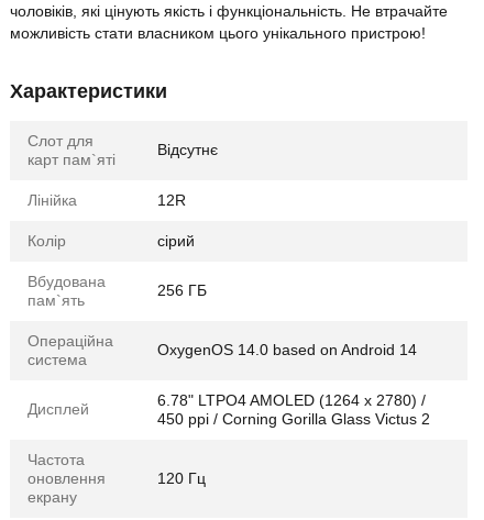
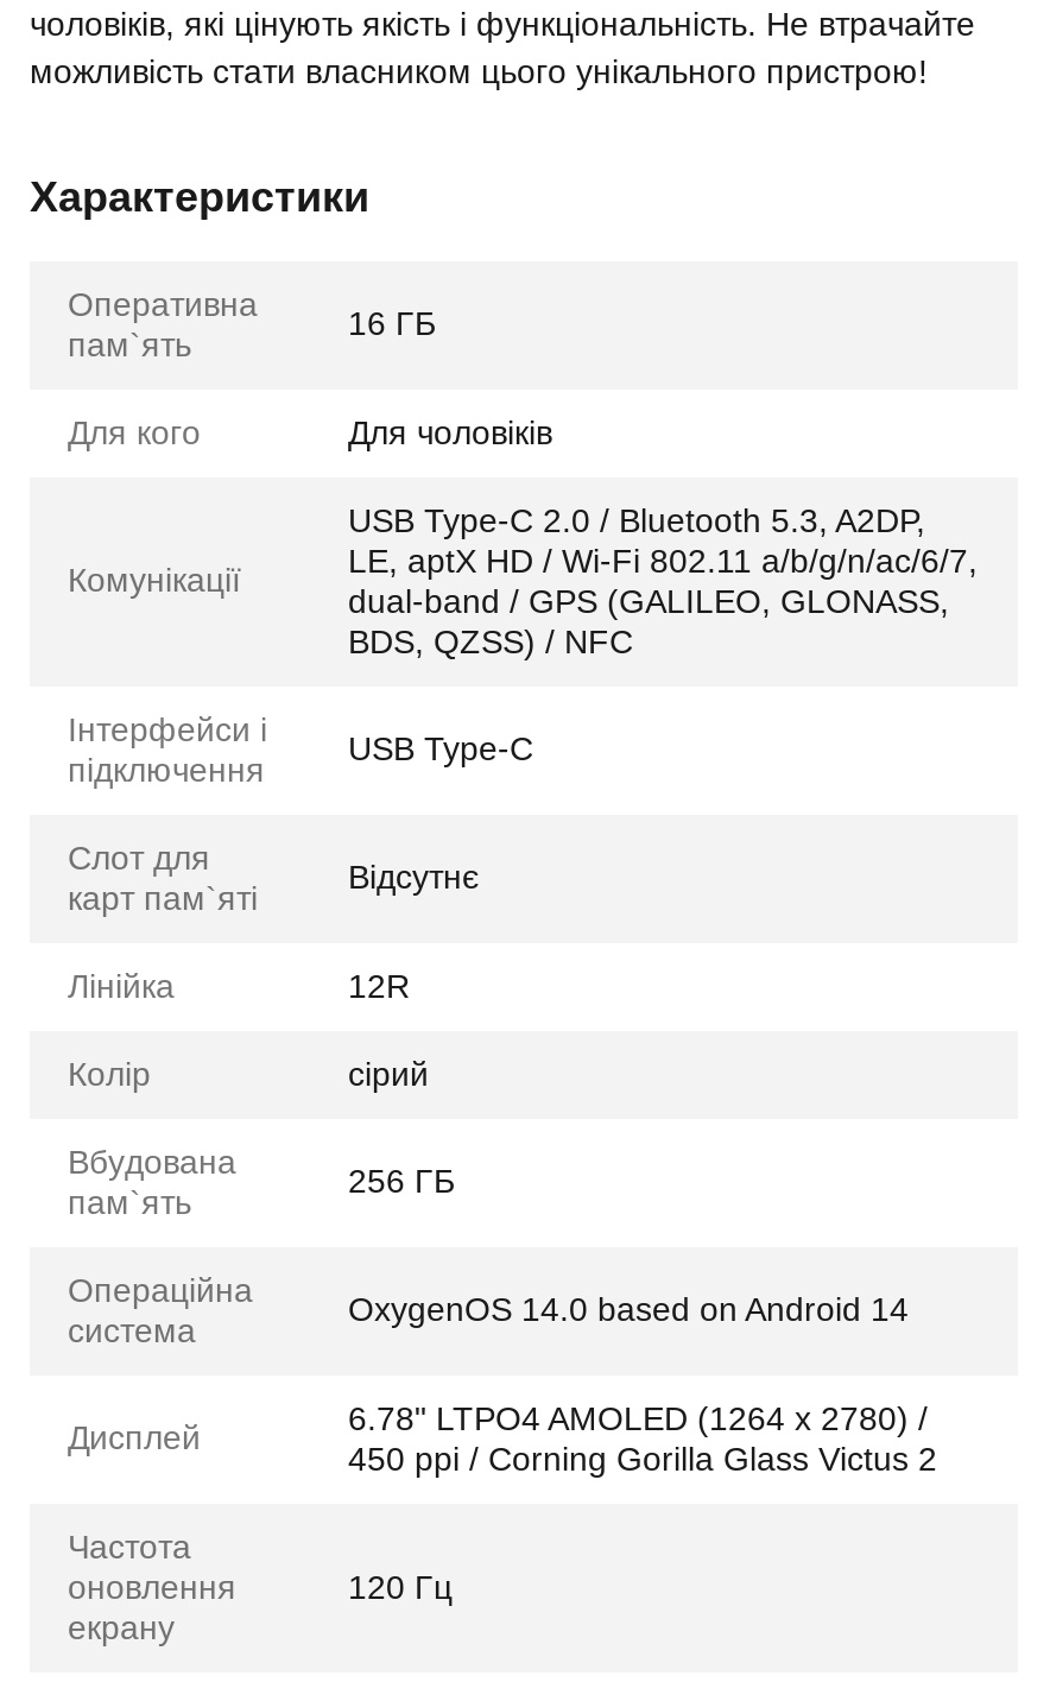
none -> [68,286,258,364] Оперативна | пам`ять
none -> [68,305,552,452] 16 ГБ | Для кого | Для чоловіків
none -> [68,562,241,600] Комунікації
none -> [68,502,978,790] USB Type-C 2.0 / Bluetooth 5.3, A2DP, | LE, aptX HD / Wi-Fi 802.11 a/b/g/n/ac/6/7, | dual-band / GPS (GALILEO, GLONASS, | BDS, QZSS) / NFC | Інтерфейси і | підключення
none -> [348,730,533,768] USB Type-C

